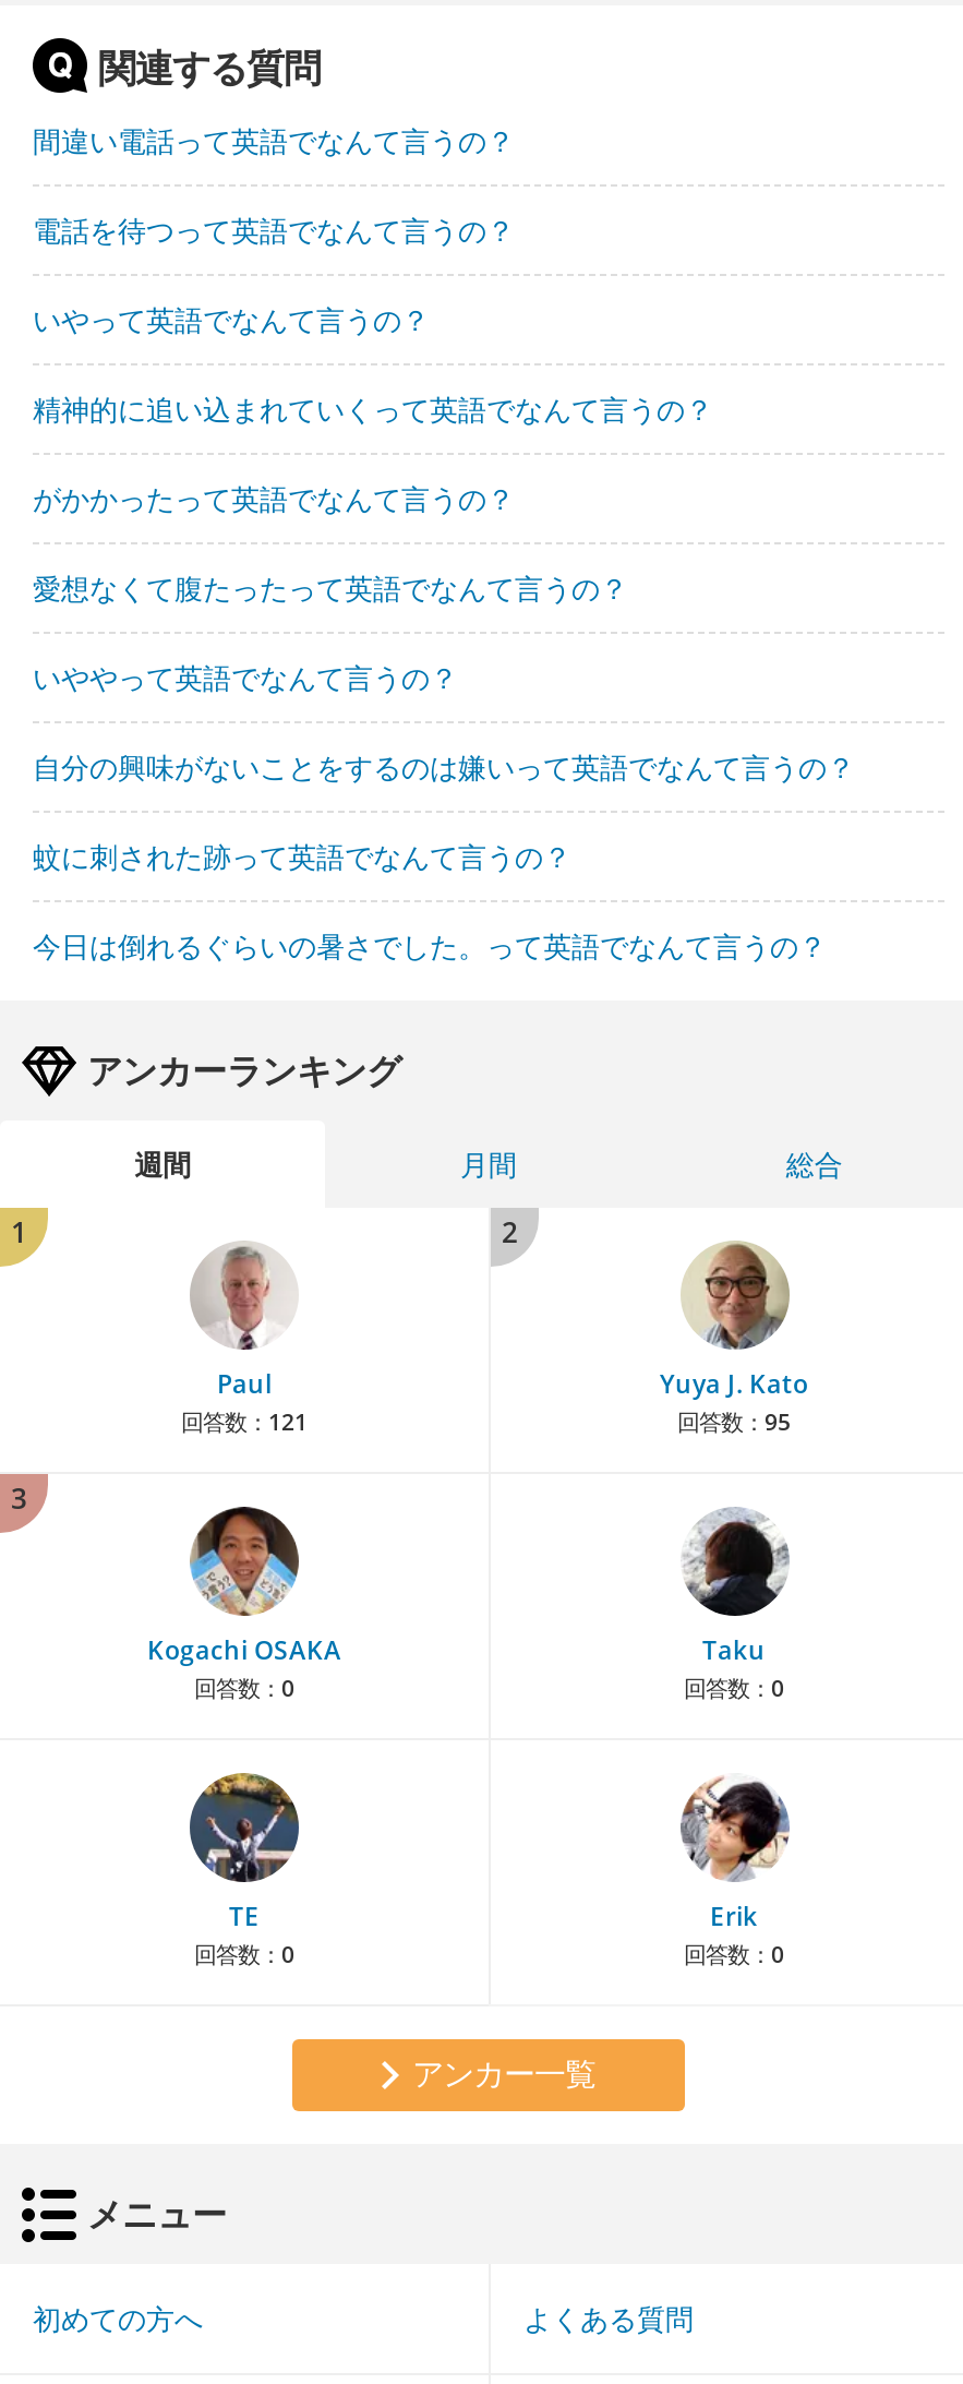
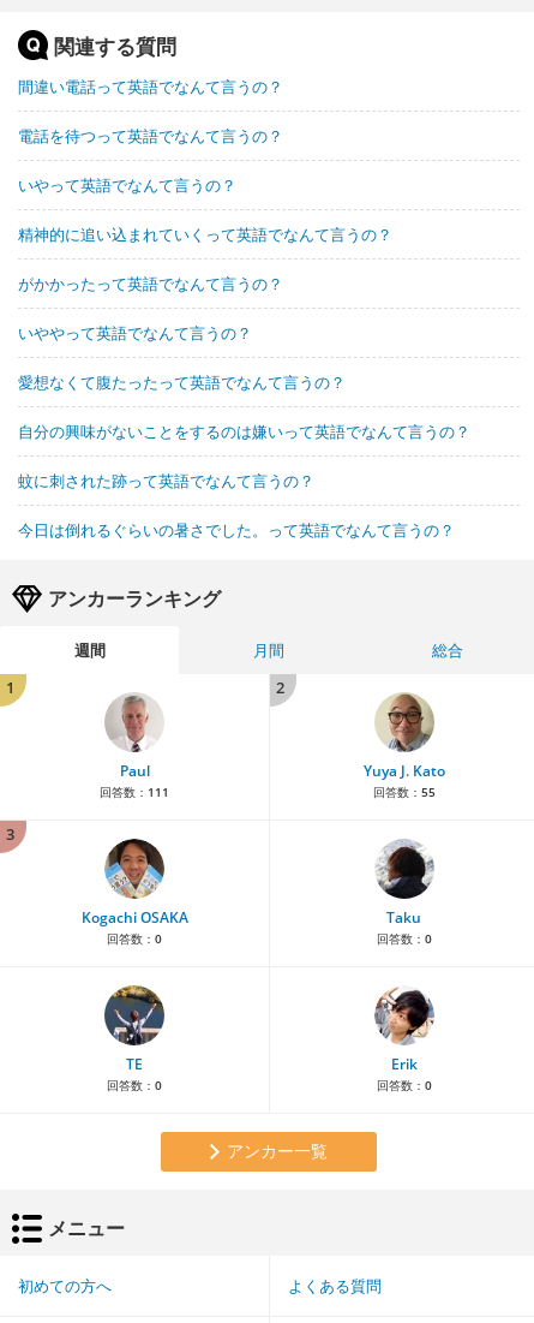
moved [33,568,628,608] -> [18,371,346,393]: 愛想なくて腹たったって英語でなんて言うの？
moved [33,658,458,697] -> [18,322,252,344]: いややって英語でなんて言うの？
[181,1406,308,1437] 回答数：121 -> [100,783,169,800] 回答数：111
[677,1406,791,1437] 回答数：95 -> [373,783,435,800] 回答数：55

